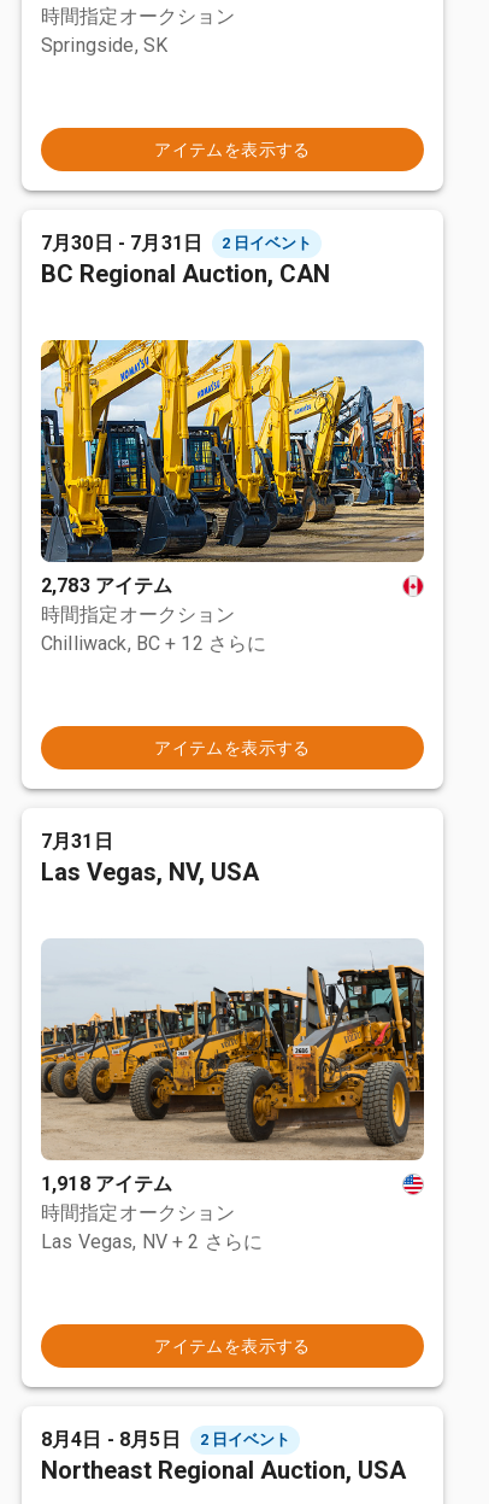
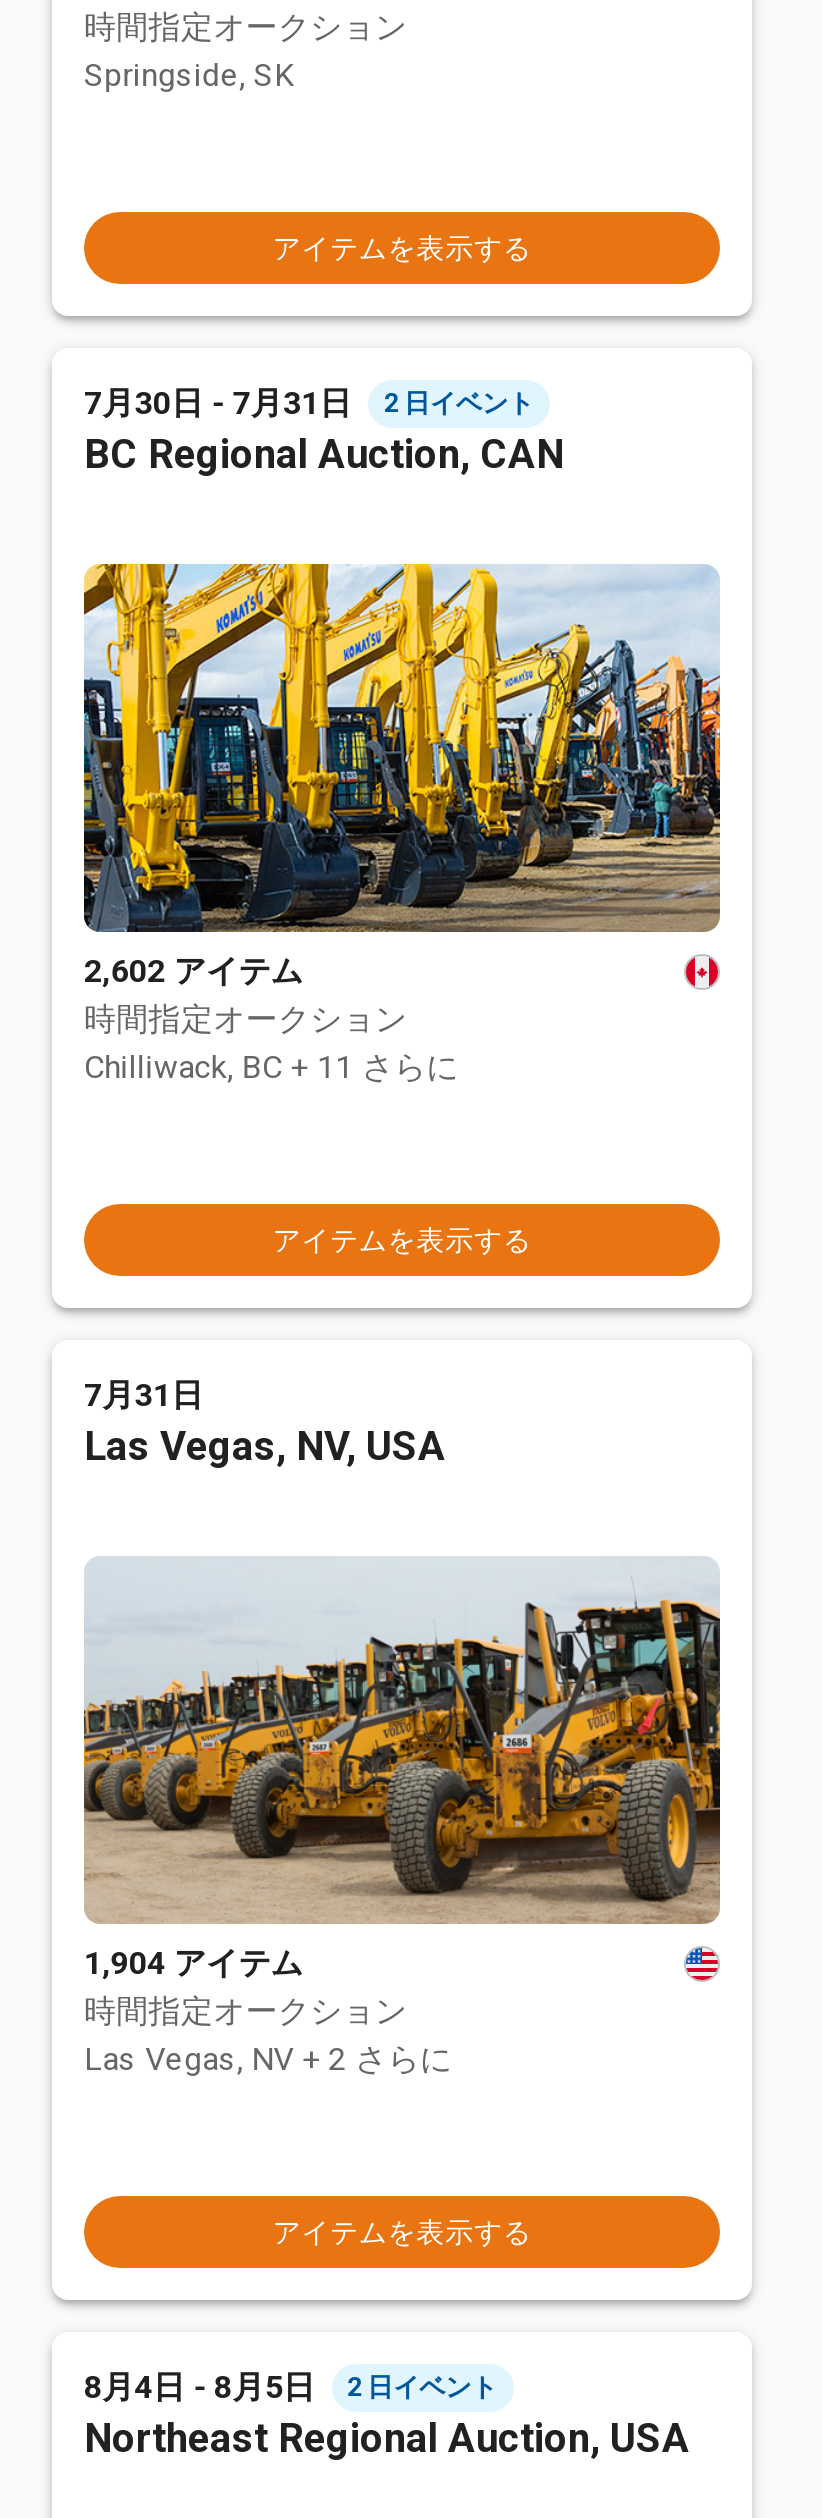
[41,574,173,597] 2,783 アイテム -> [84,951,303,989] 2,602 アイテム
[41,632,267,654] Chilliwack, BC + 12 さらに -> [84,1047,459,1085] Chilliwack, BC + 11 さらに
[41,1172,173,1195] 1,918 アイテム -> [84,1943,303,1981] 1,904 アイテム

